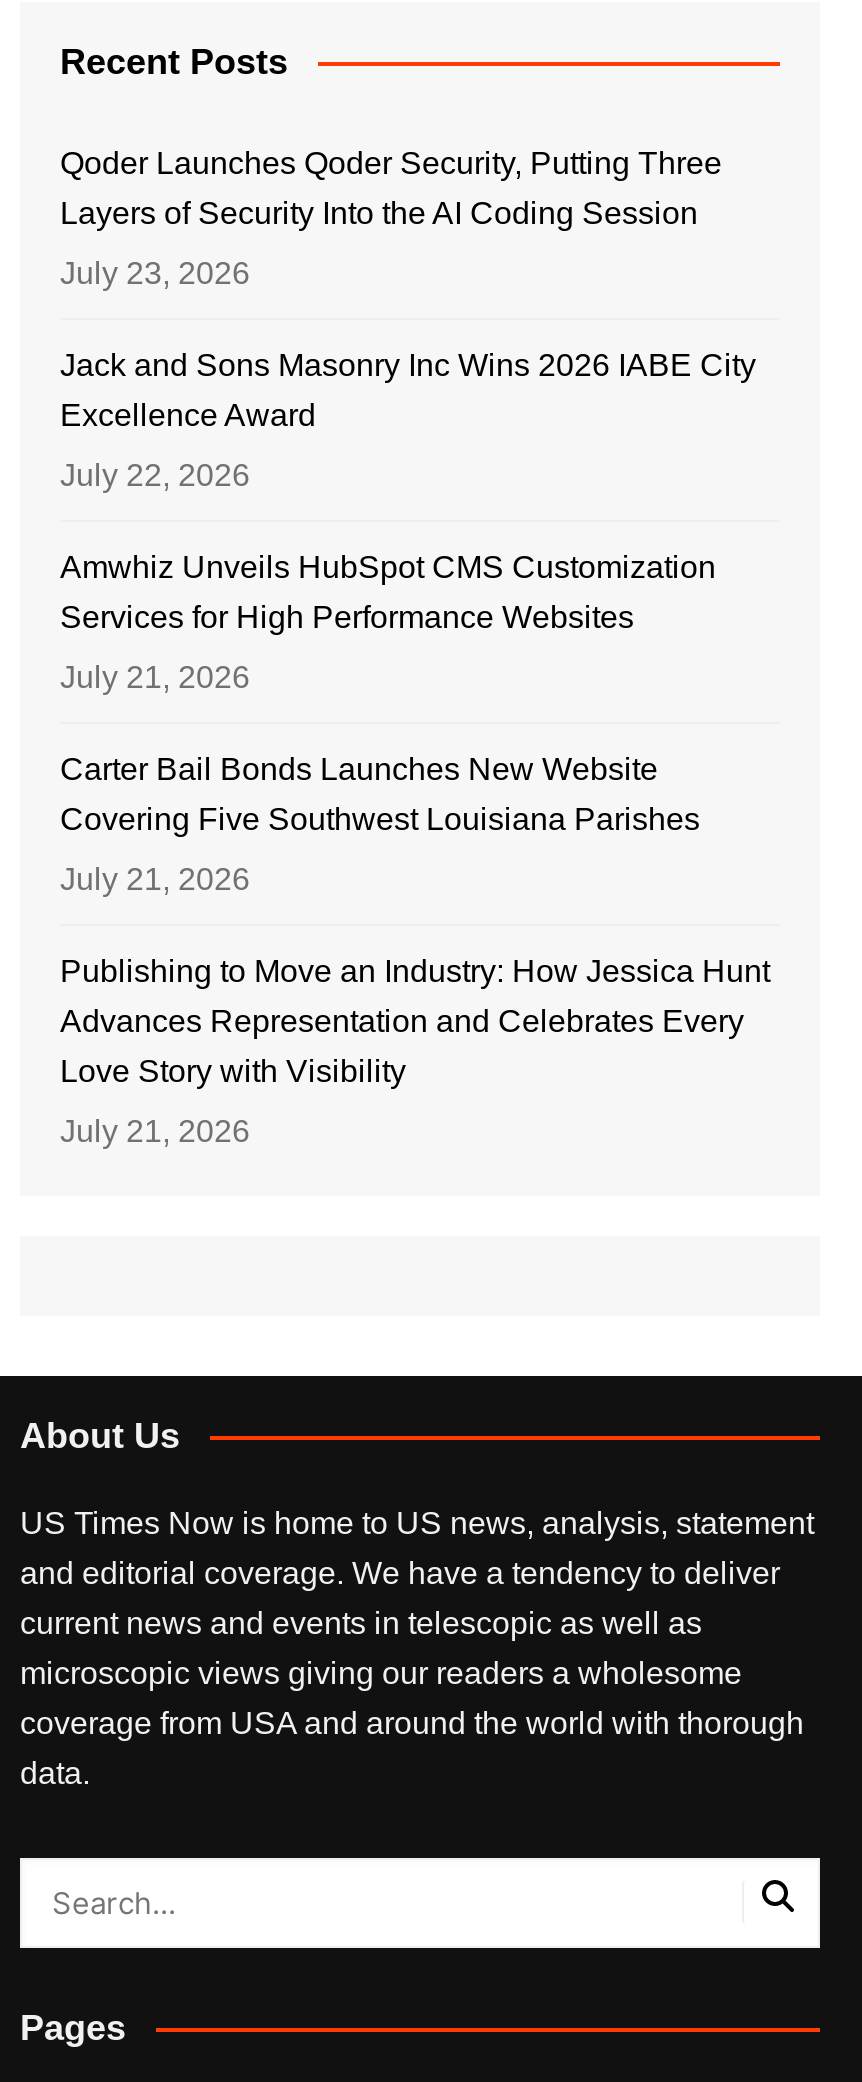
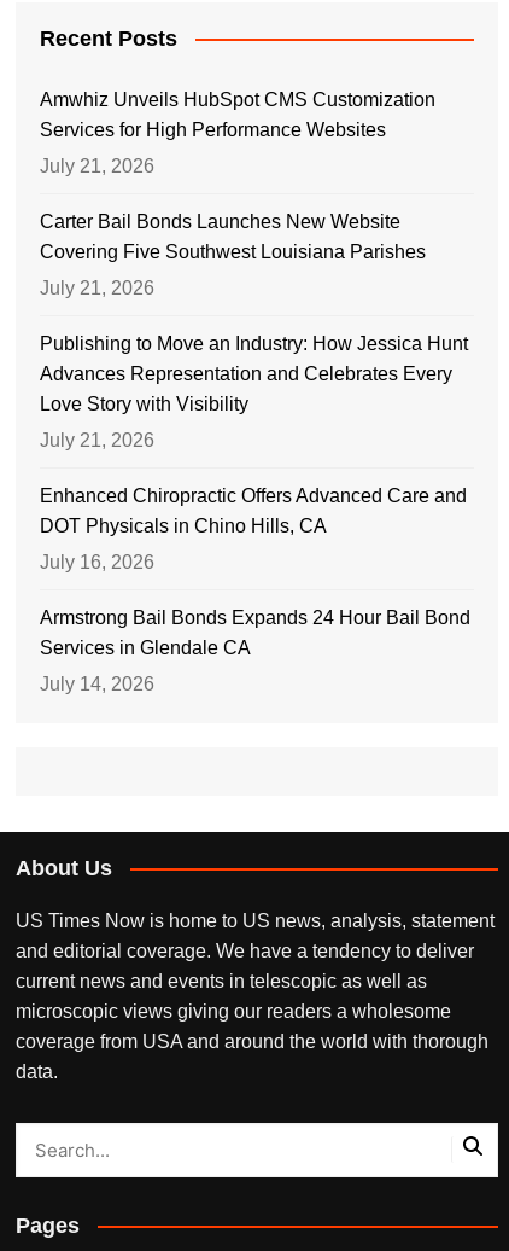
[60,146,756,492] Qoder Launches Qoder Security, Putting Three | Layers of Security Into the AI Coding Session | July 23, 2026 | Jack and Sons Masonry Inc Wins 2026 IABE City | Excellence Award | July 22, 2026 -> none
moved [60,550,770,1148] -> [40,89,468,450]: Amwhiz Unveils HubSpot CMS Customization | Services for High Performance Websites | July 21, 2026 | ... | Love Story with Visibility | July 21, 2026
none -> [40,485,470,694] Enhanced Chiropractic Offers Advanced Care and | DOT Physicals in Chino Hills, CA | July 16, 2026 | Armstrong Bail Bonds Expands 24 Hour Bail Bond | Services in Glendale CA | July 14, 2026

